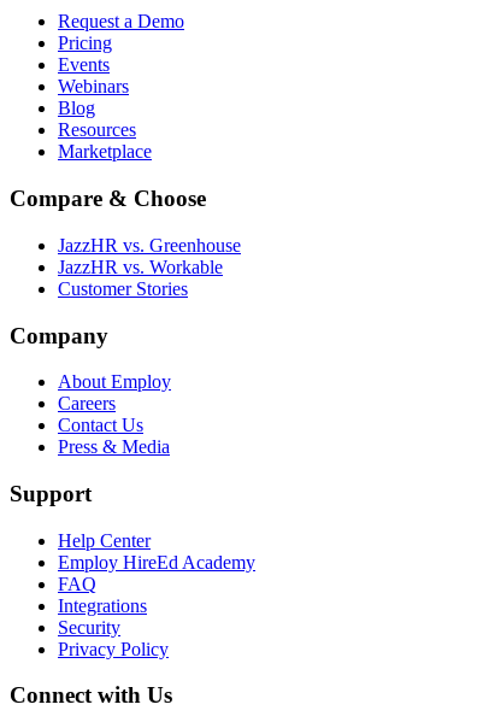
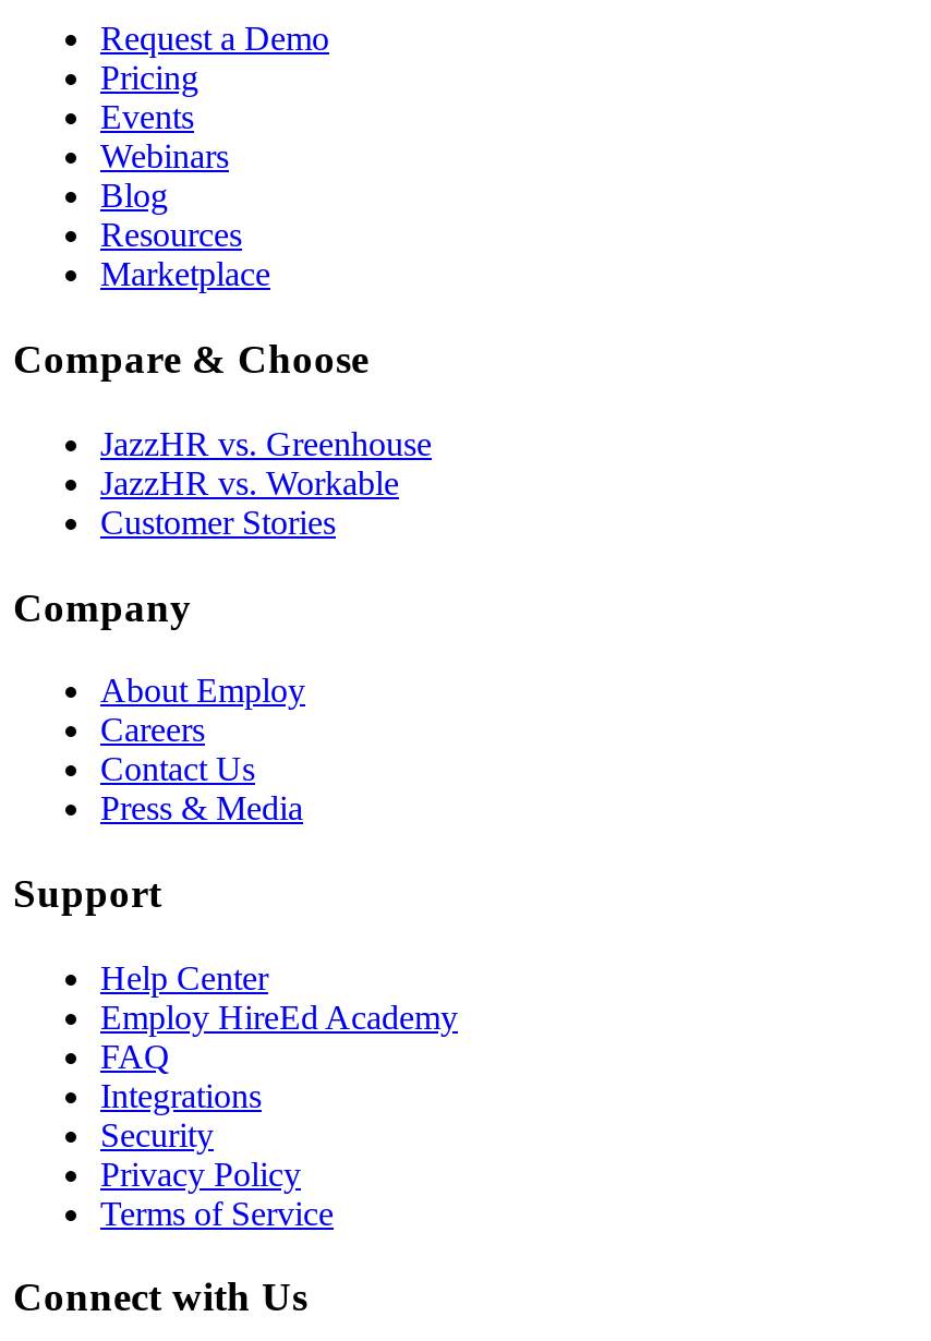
none -> [100,1194,334,1232] Terms of Service

